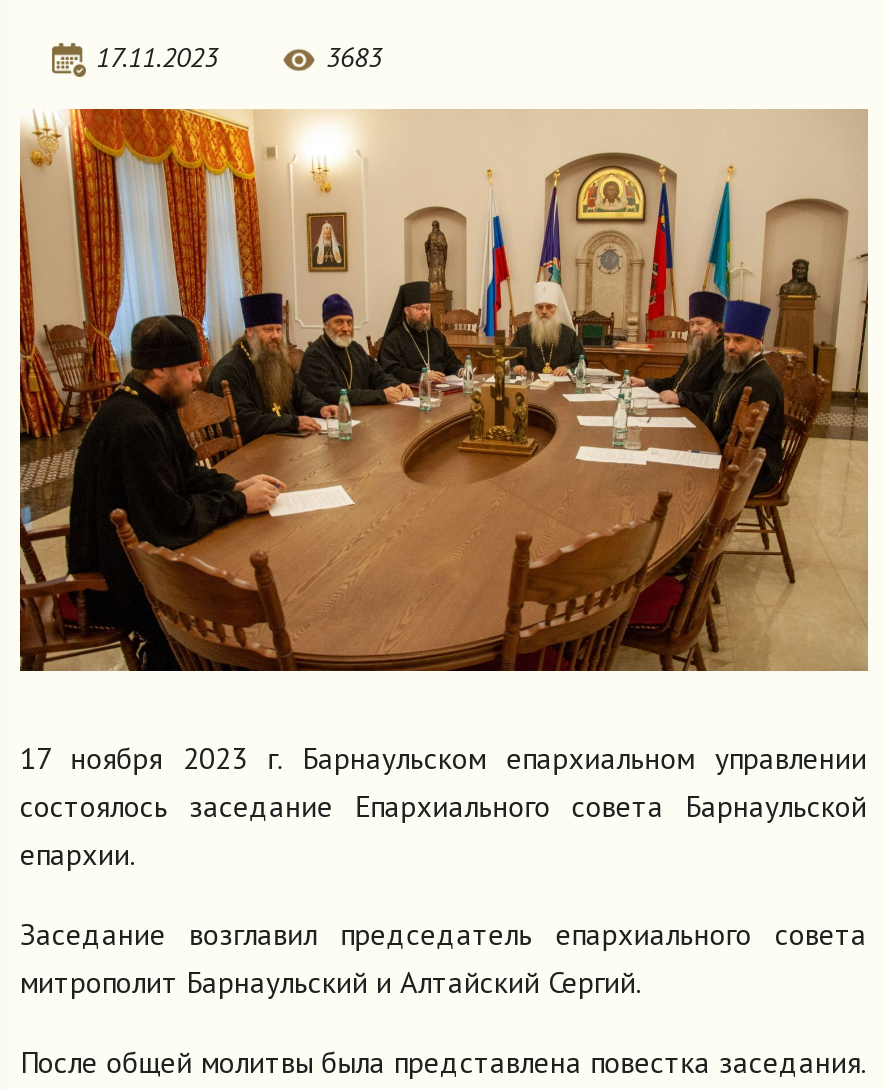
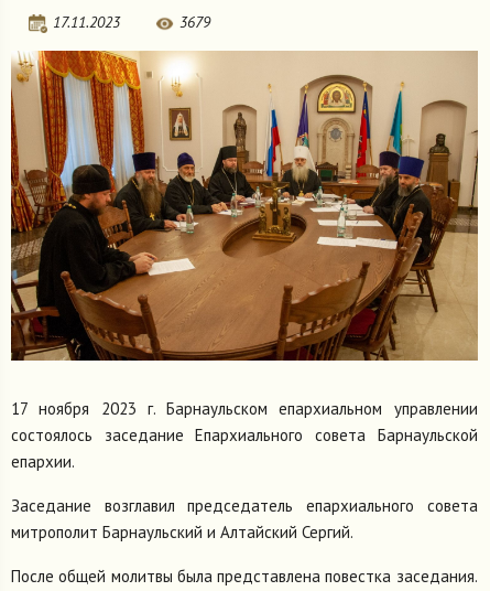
[326,39,382,75] 3683 -> [179,12,210,32] 3679

